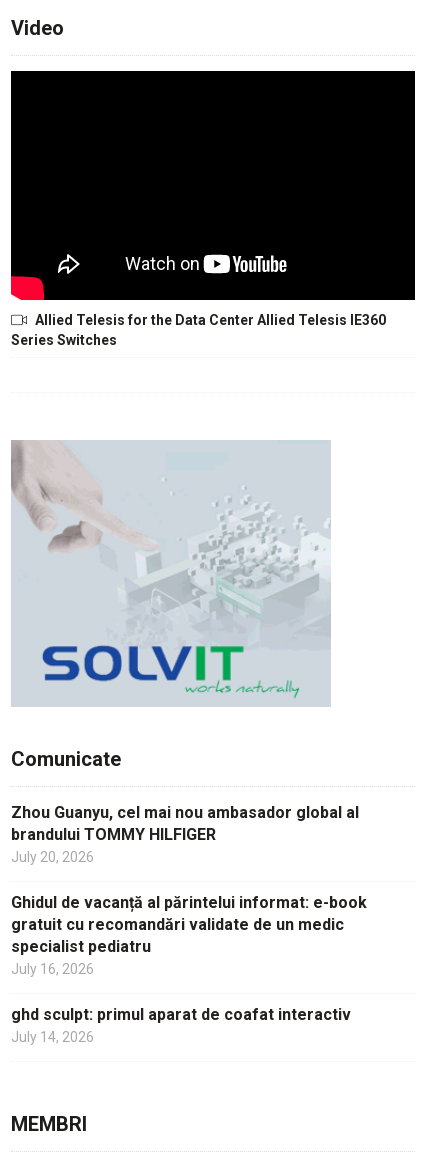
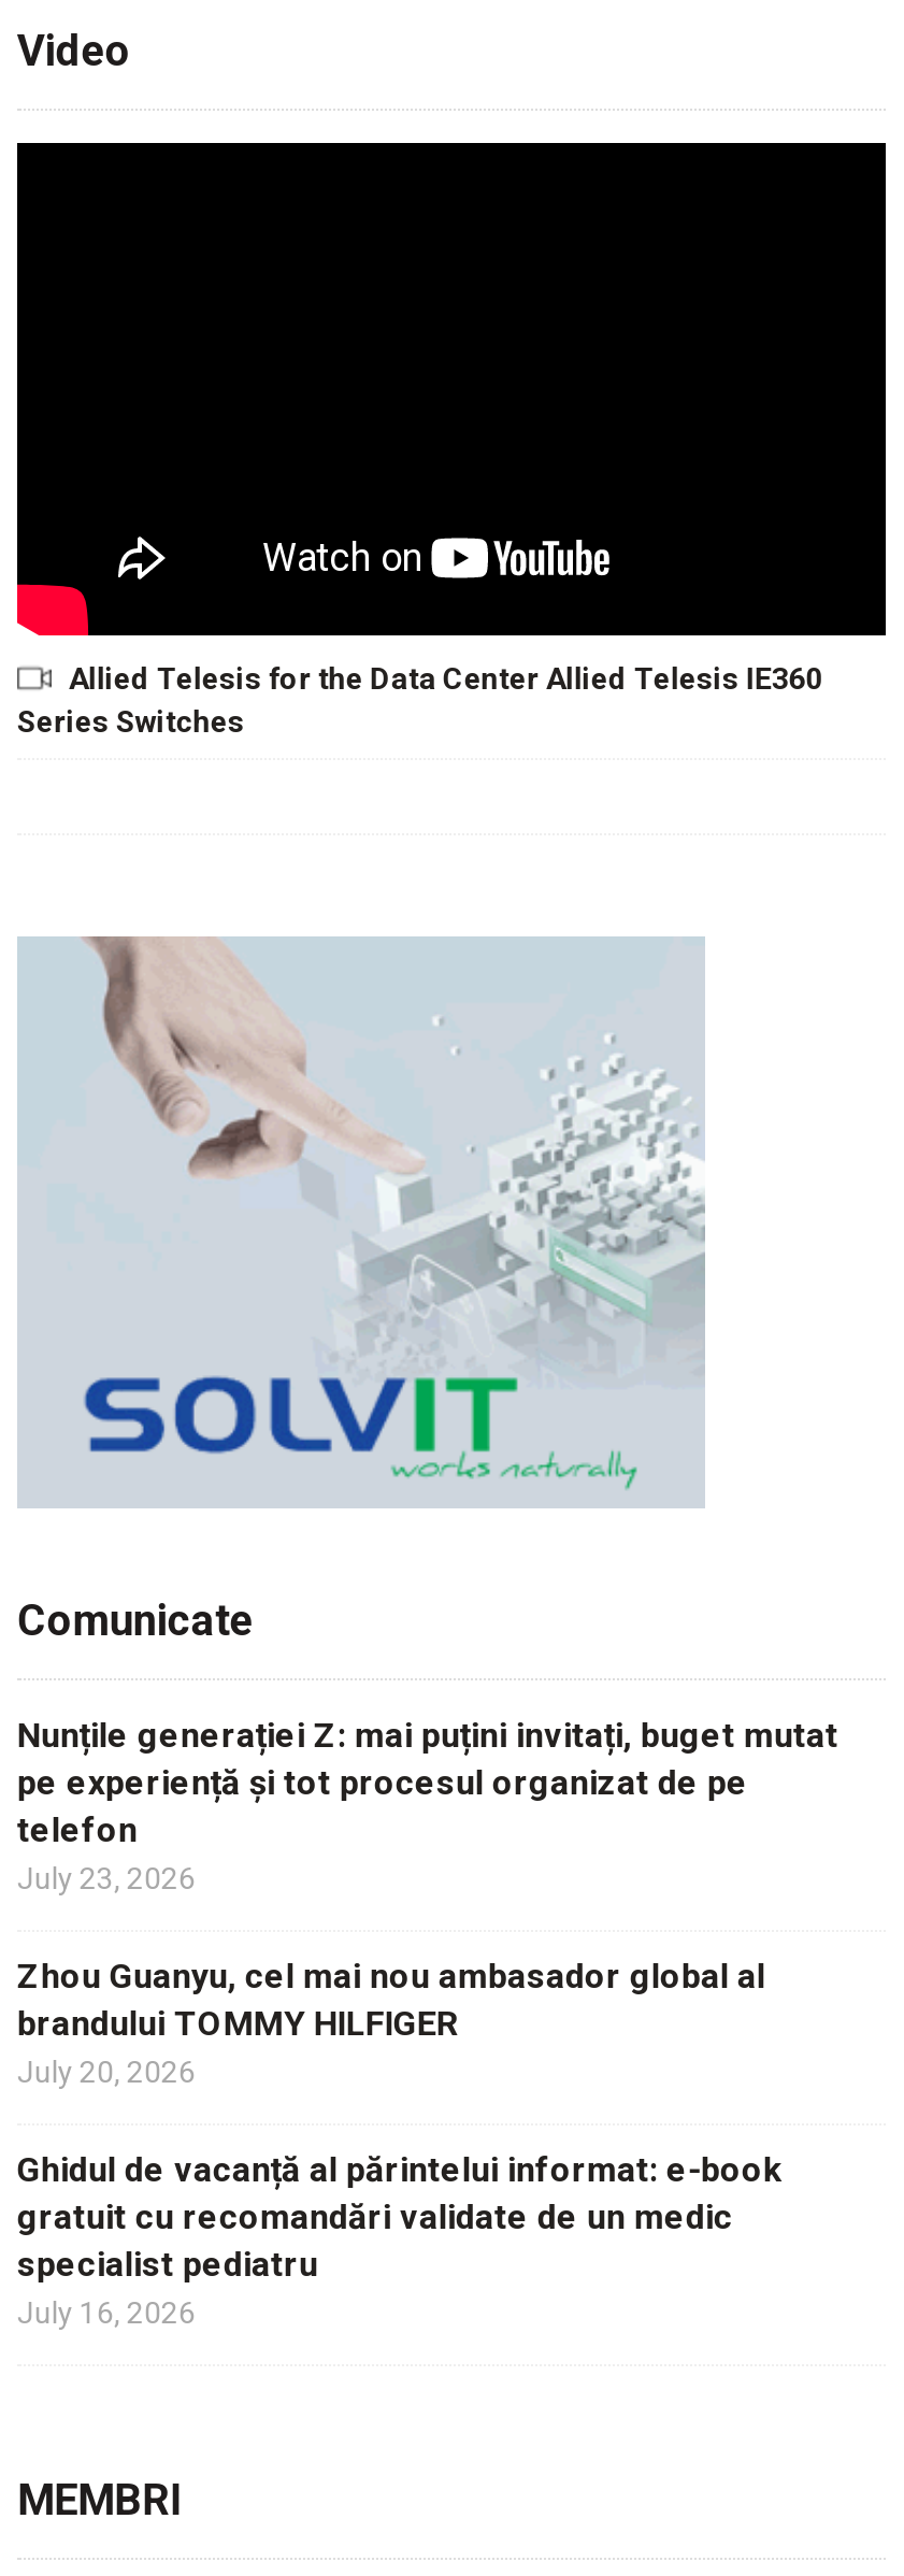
[11,441,330,614] [image] -> [19,936,705,1319] [image]
none -> [17,1716,838,1897] Nunțile generației Z: mai puțini invitați, buget mutat | pe experiență și tot procesul organizat de pe | telefon | July 23, 2026
moved [11,802,367,976] -> [17,1957,782,2331]: Zhou Guanyu, cel mai nou ambasador global al | brandului TOMMY HILFIGER | July 20, 2026 | Ghidul de vacanță al părintelui informat: e-book | gratuit cu recomandări validate de un medic | specialist pediatru | July 16, 2026
[11,1004,351,1044] ghd sculpt: primul aparat de coafat interactiv | July 14, 2026 -> none

